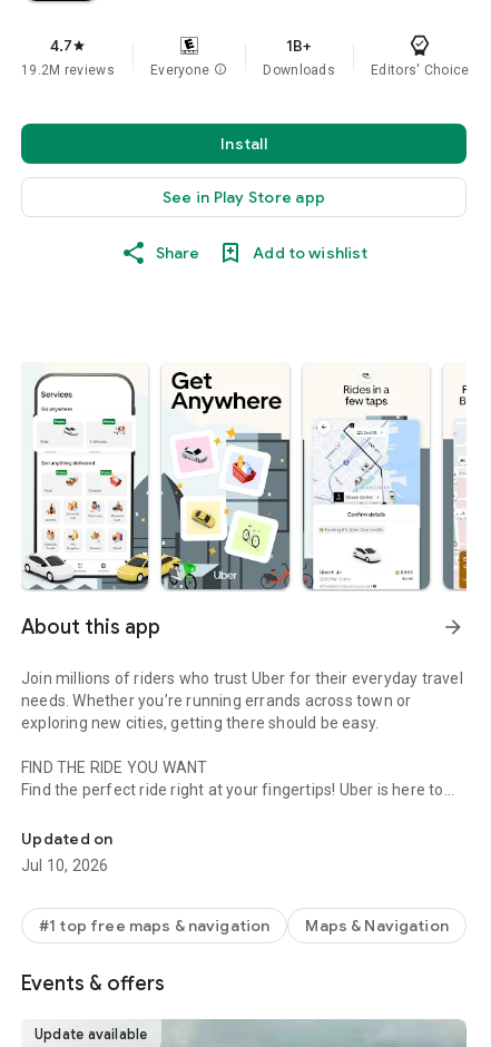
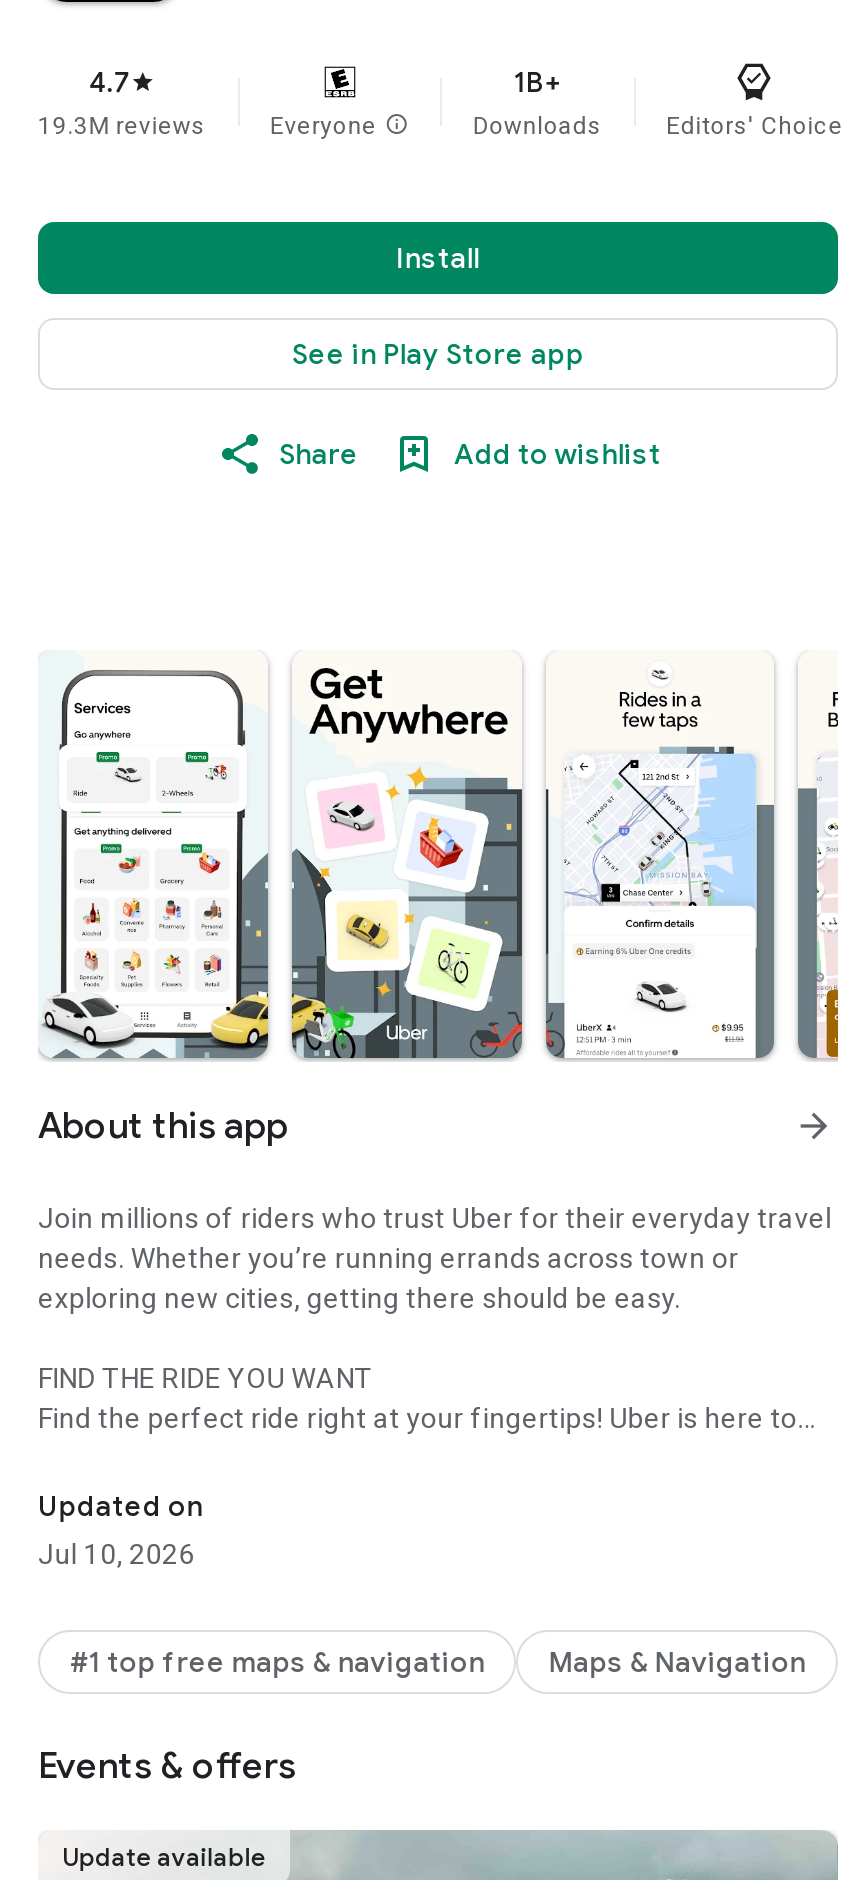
[21,62,115,78] 19.2M reviews -> [38,112,206,140] 19.3M reviews

